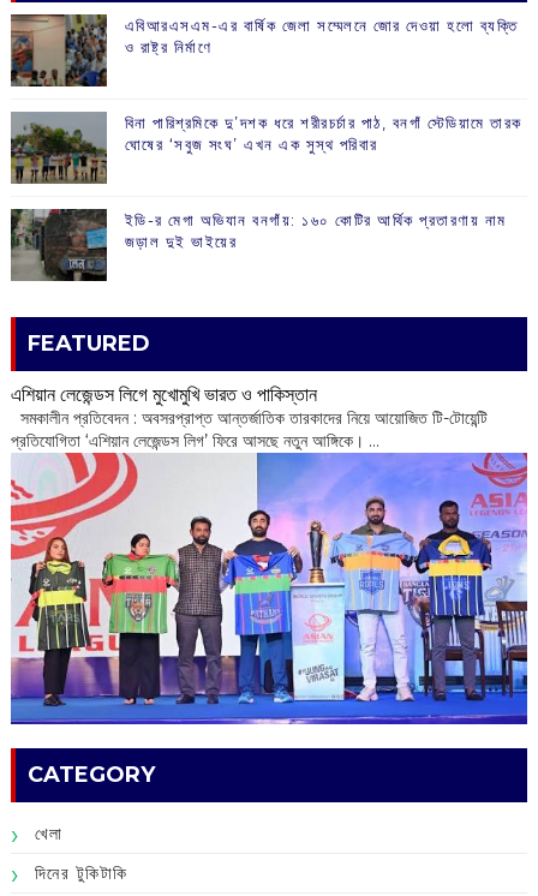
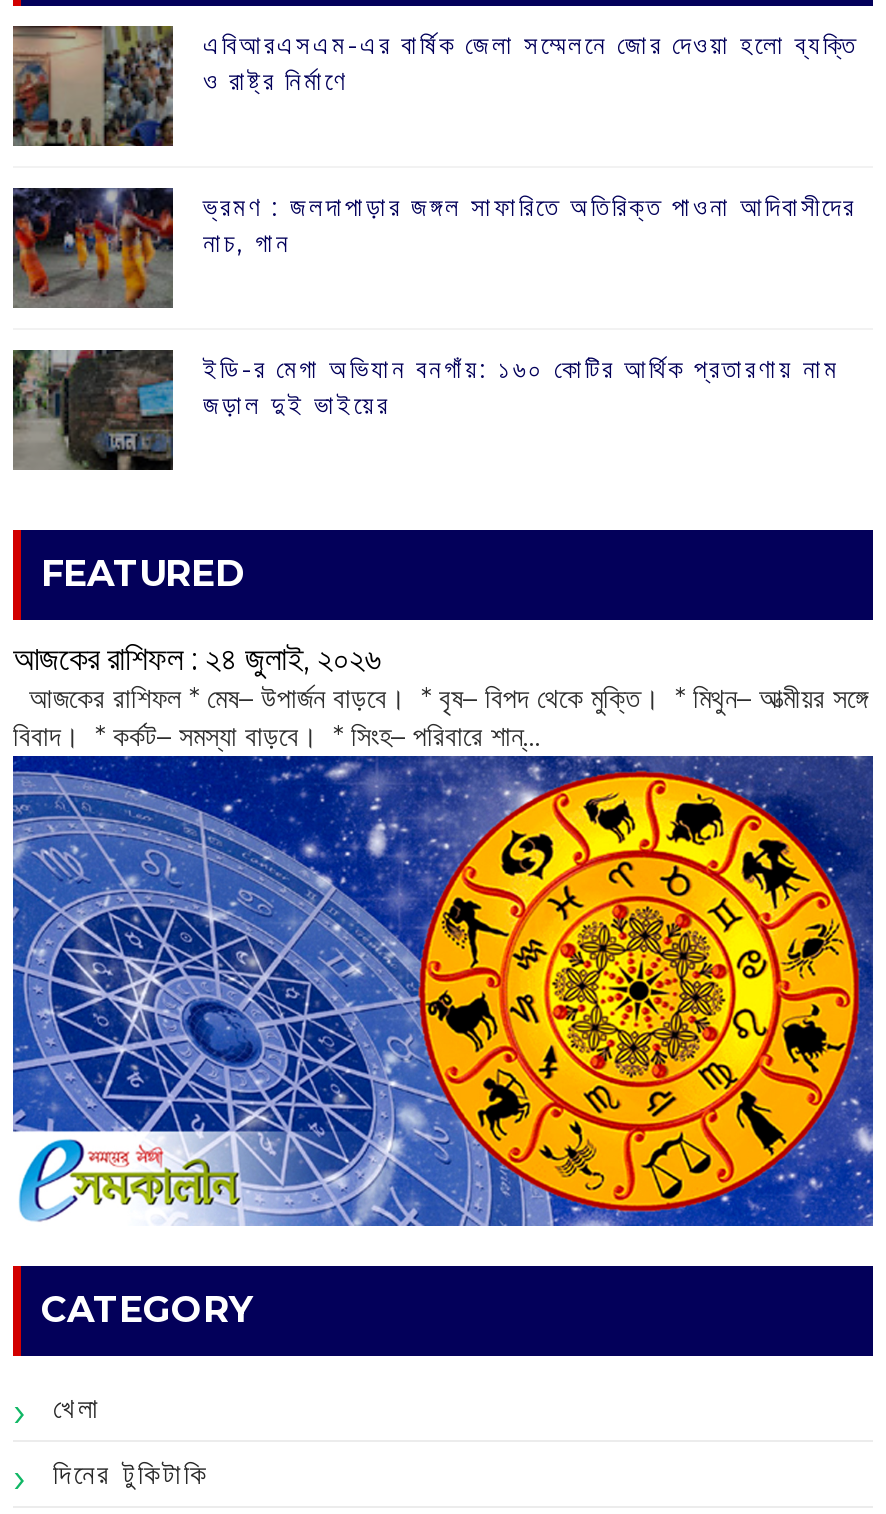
[11,113,522,183] [image] | বিনা পারিশ্রমিকে দু’দশক ধরে শরীরচর্চার পাঠ, বনগাঁ স্টেডিয়ামে তারক | ঘোষের ‘সবুজ সংঘ’ এখন এক সুস্থ পরিবার -> [13,188,856,308] [image] | ‌ভ্রমণ : জলদাপাড়ার জঙ্গল সাফারিতে অতিরিক্ত পাওনা আদিবাসীদের | নাচ, গান
[10,382,528,725] [image] | এশিয়ান লেজেন্ডস লিগে মুখোমুখি ভারত ও পাকিস্তান | ‌ সমকালীন প্রতিবেদন : অবসরপ্রাপ্ত আন্তর্জাতিক তারকাদের নিয়ে আয়োজিত টি-টোয়েন্টি | প্রতিযোগিতা ‘এশিয়ান লেজেন্ডস লিগ’ ফিরে আসছে নতুন আঙ্গিকে। ... -> [11,639,875,1228] [image] | আজকের রাশিফল :‌ ‌‌২৪ জুলাই, ২০২৬ | ‌ আজকের রাশিফল * মেষ– উপার্জন বাড়বে। * বৃষ– বিপদ থেকে মুক্তি। * মিথুন– আত্মীয়র সঙ্গে | বিবাদ। * কর্কট– সমস্যা বাড়বে। * সিংহ– পরিবারে শান্...

